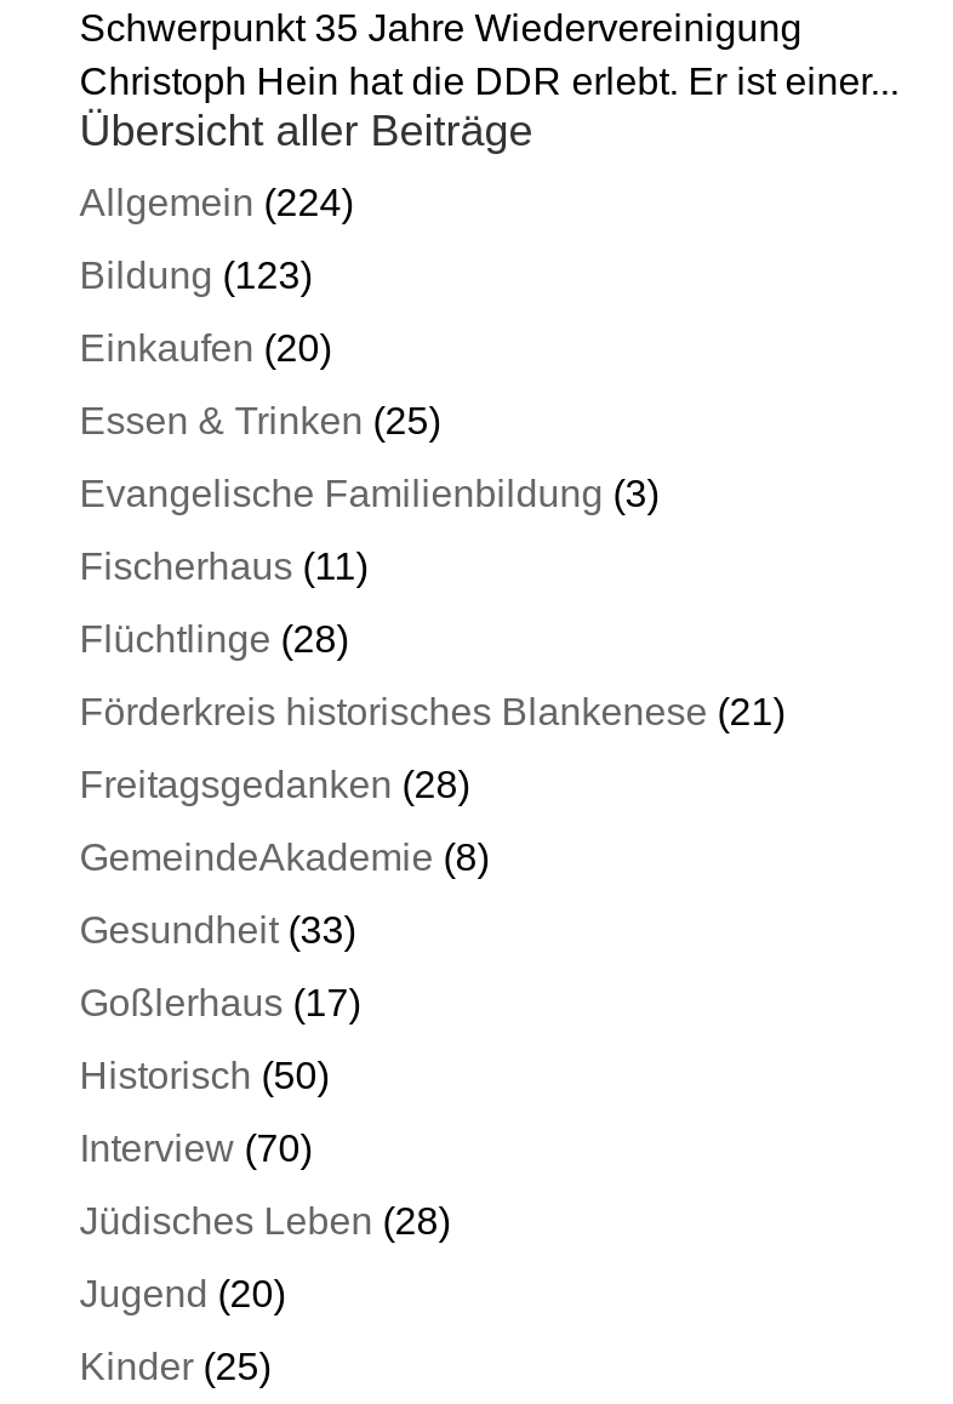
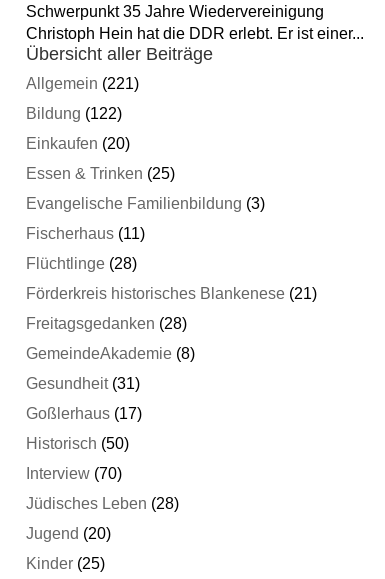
[80,182,354,223] Allgemein (224) -> [26,75,139,92] Allgemein (221)
[80,255,312,296] Bildung (123) -> [26,105,122,122] Bildung (122)
[80,909,356,951] Gesundheit (33) -> [26,375,140,392] Gesundheit (31)

